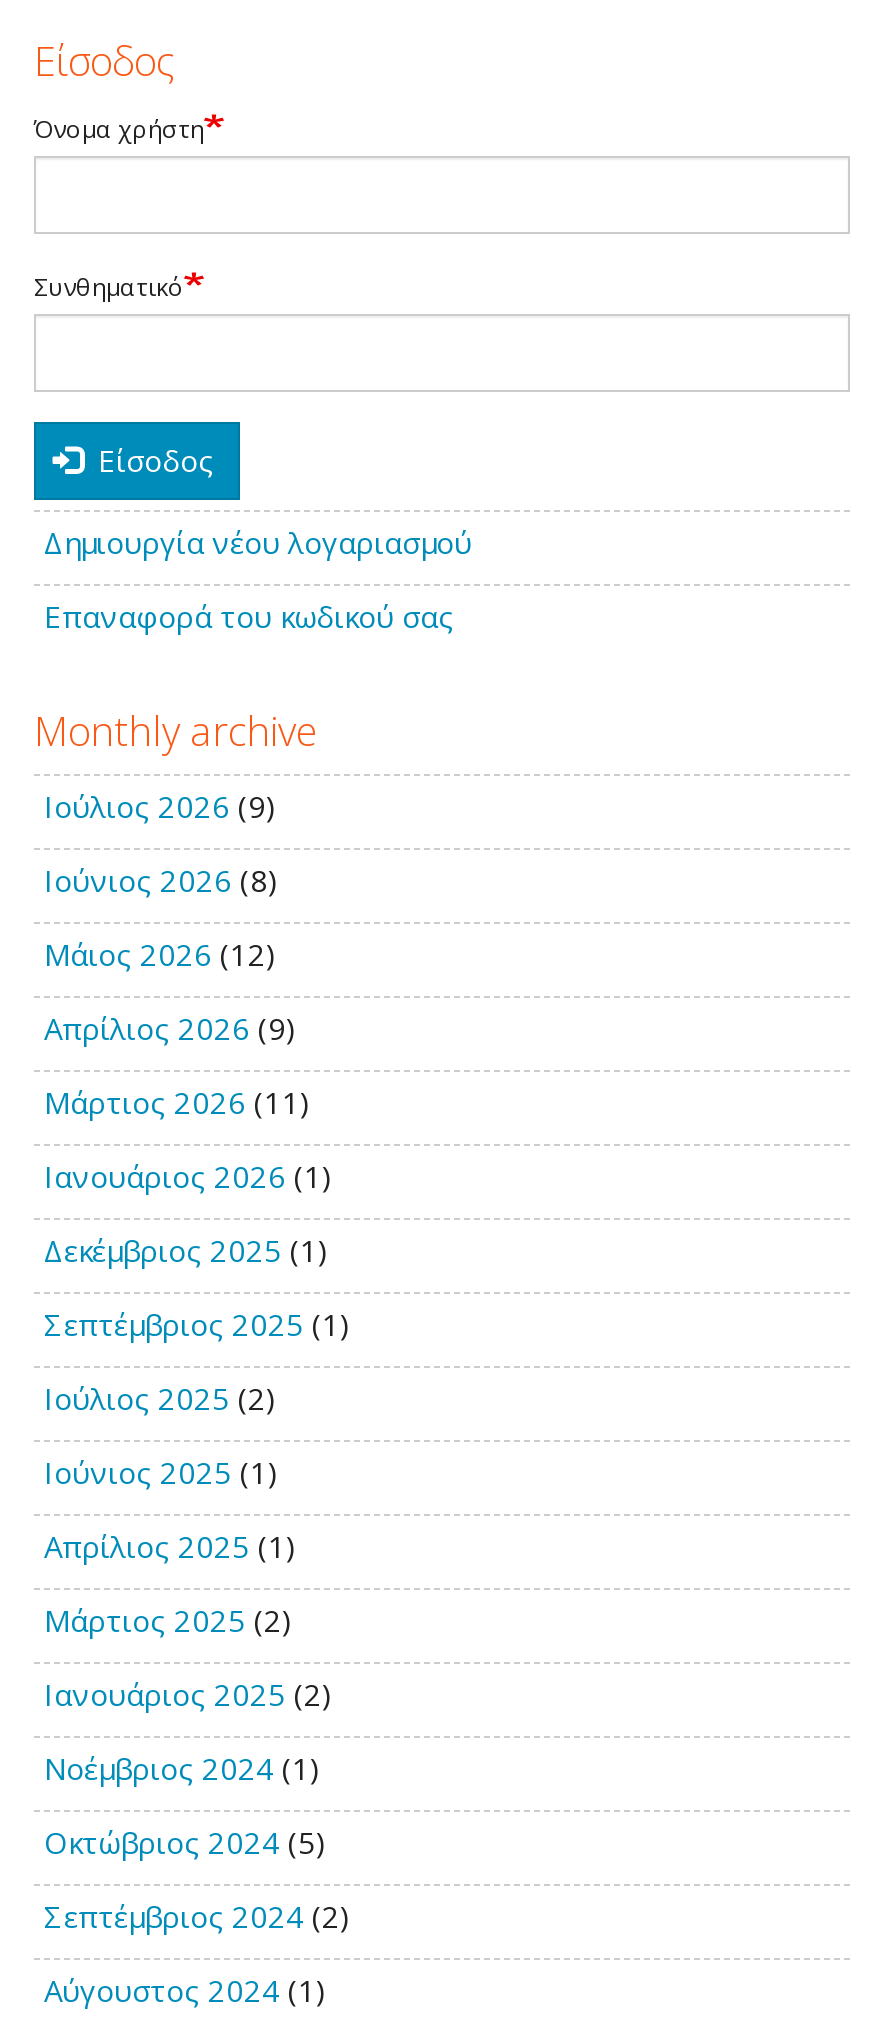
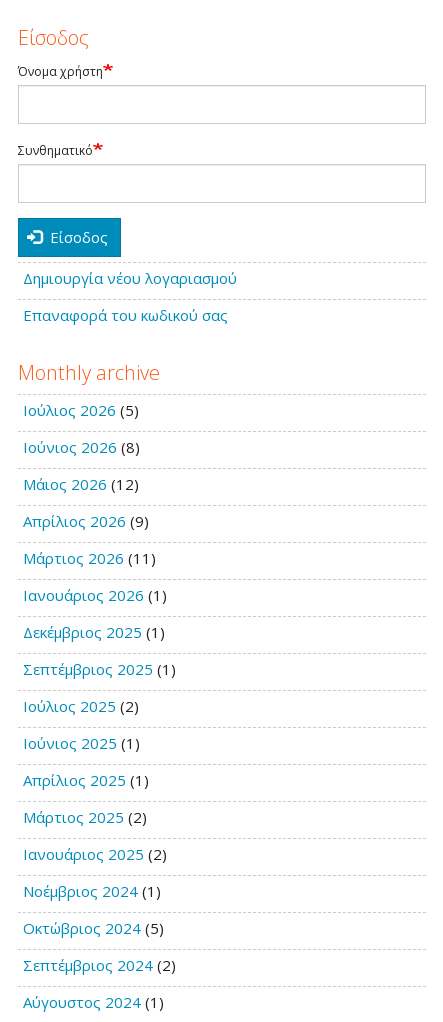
[44,786,276,826] Ιούλιος 2026 (9) -> [23,400,139,420] Ιούλιος 2026 (5)

